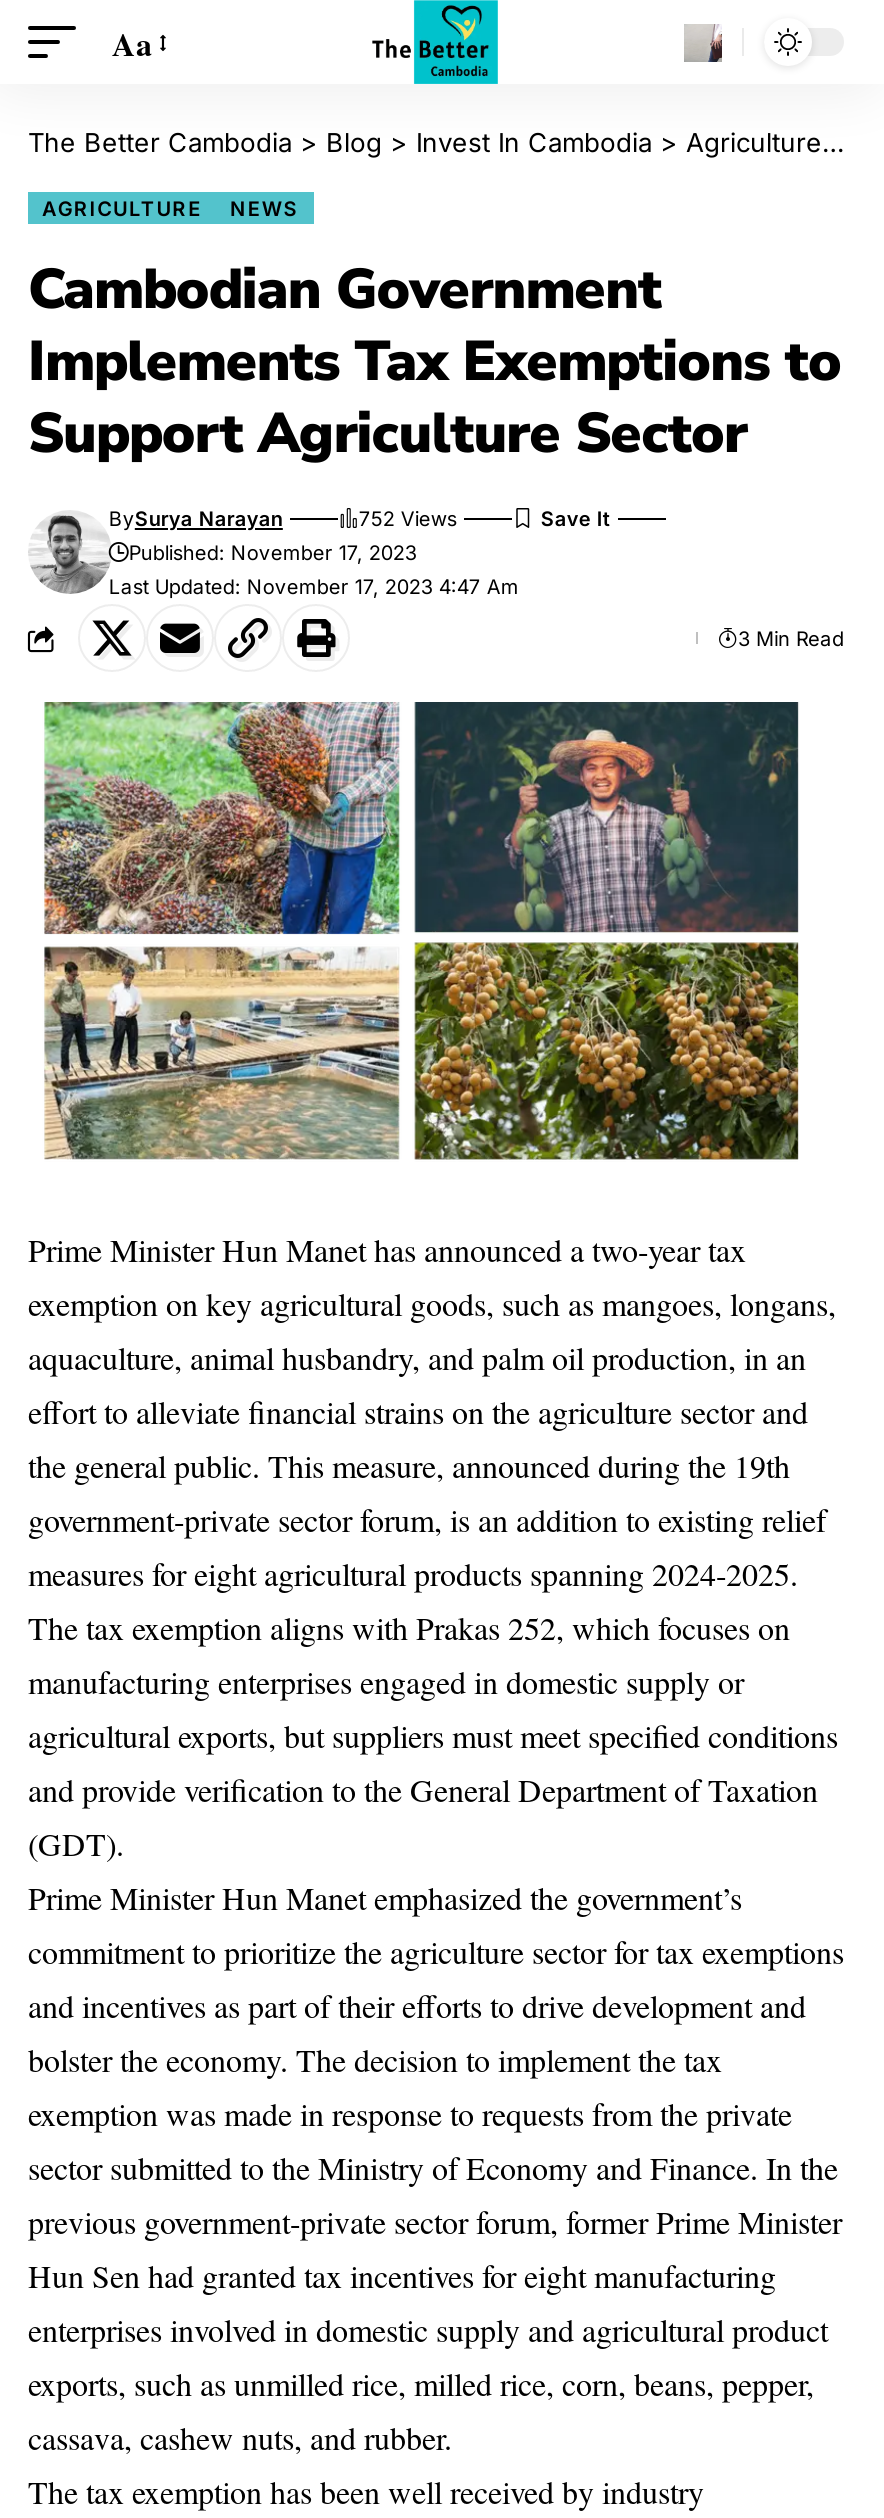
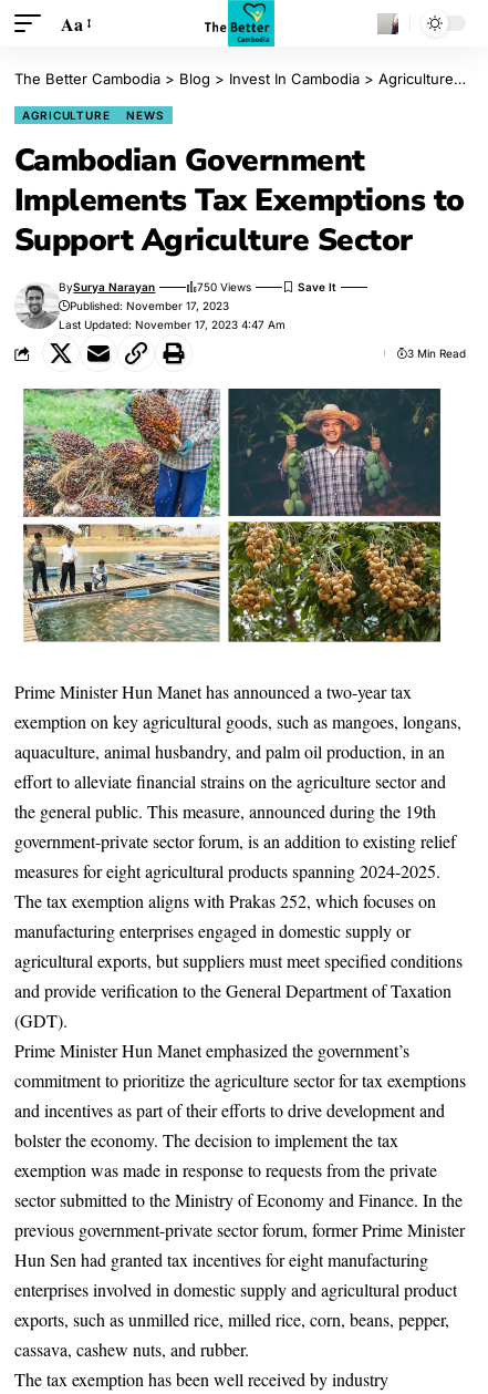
[359,505,457,529] 752 Views -> [197,280,252,293] 750 Views

